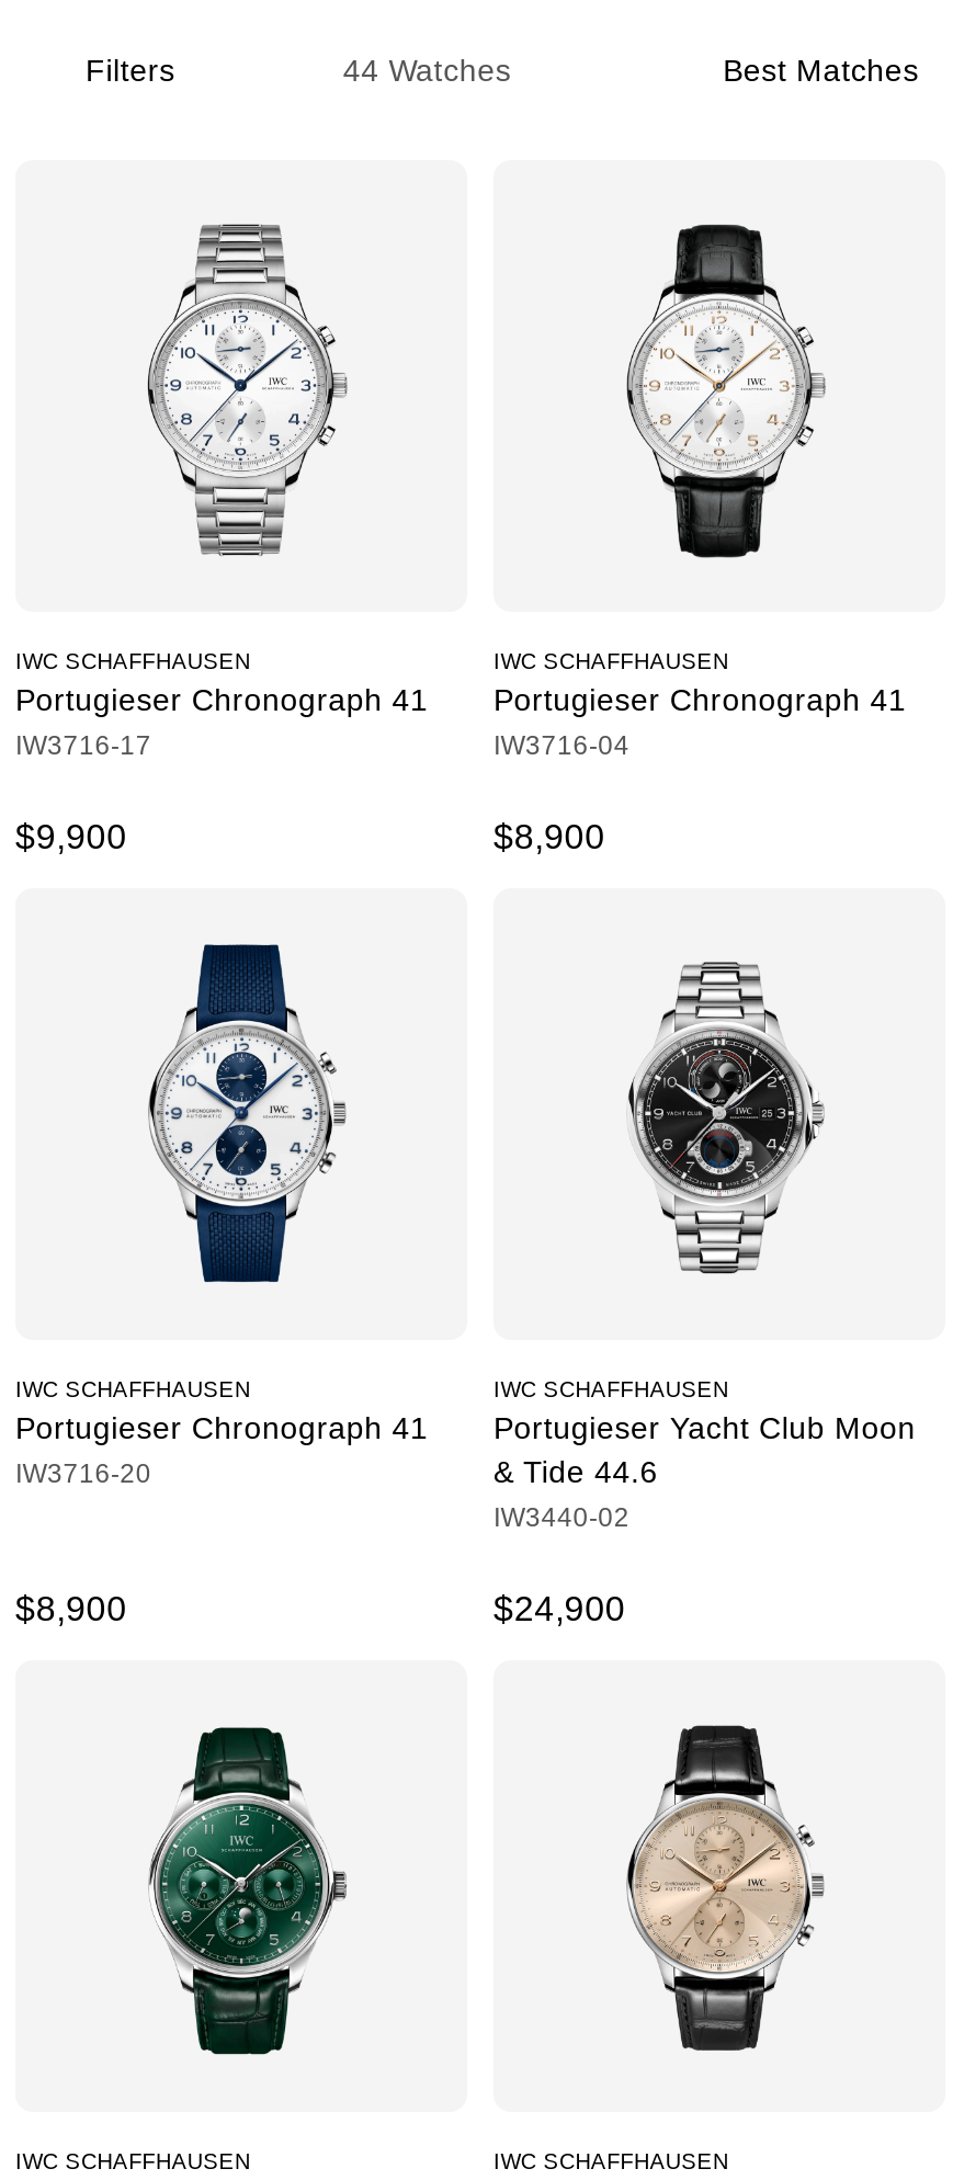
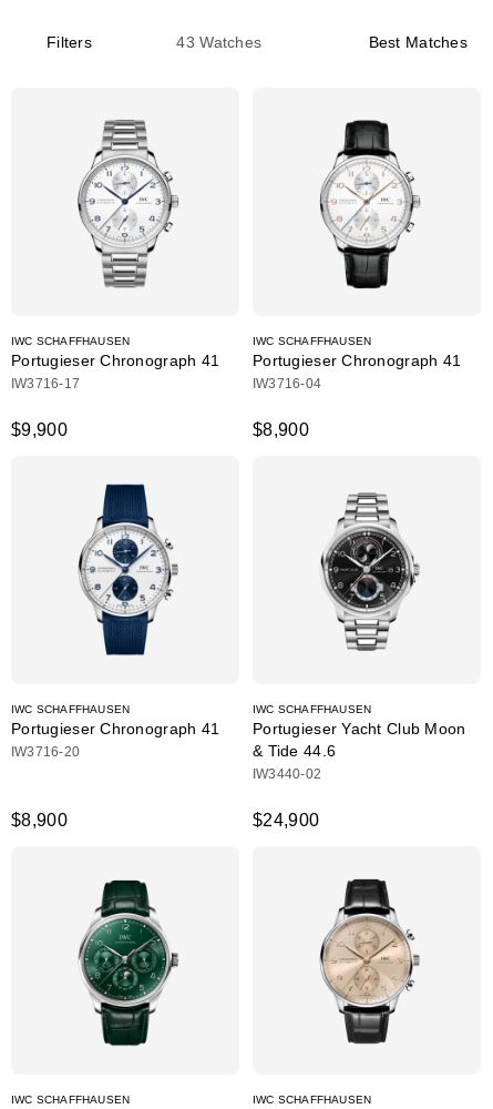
[343,52,511,87] 44 Watches -> [177,33,262,50] 43 Watches

